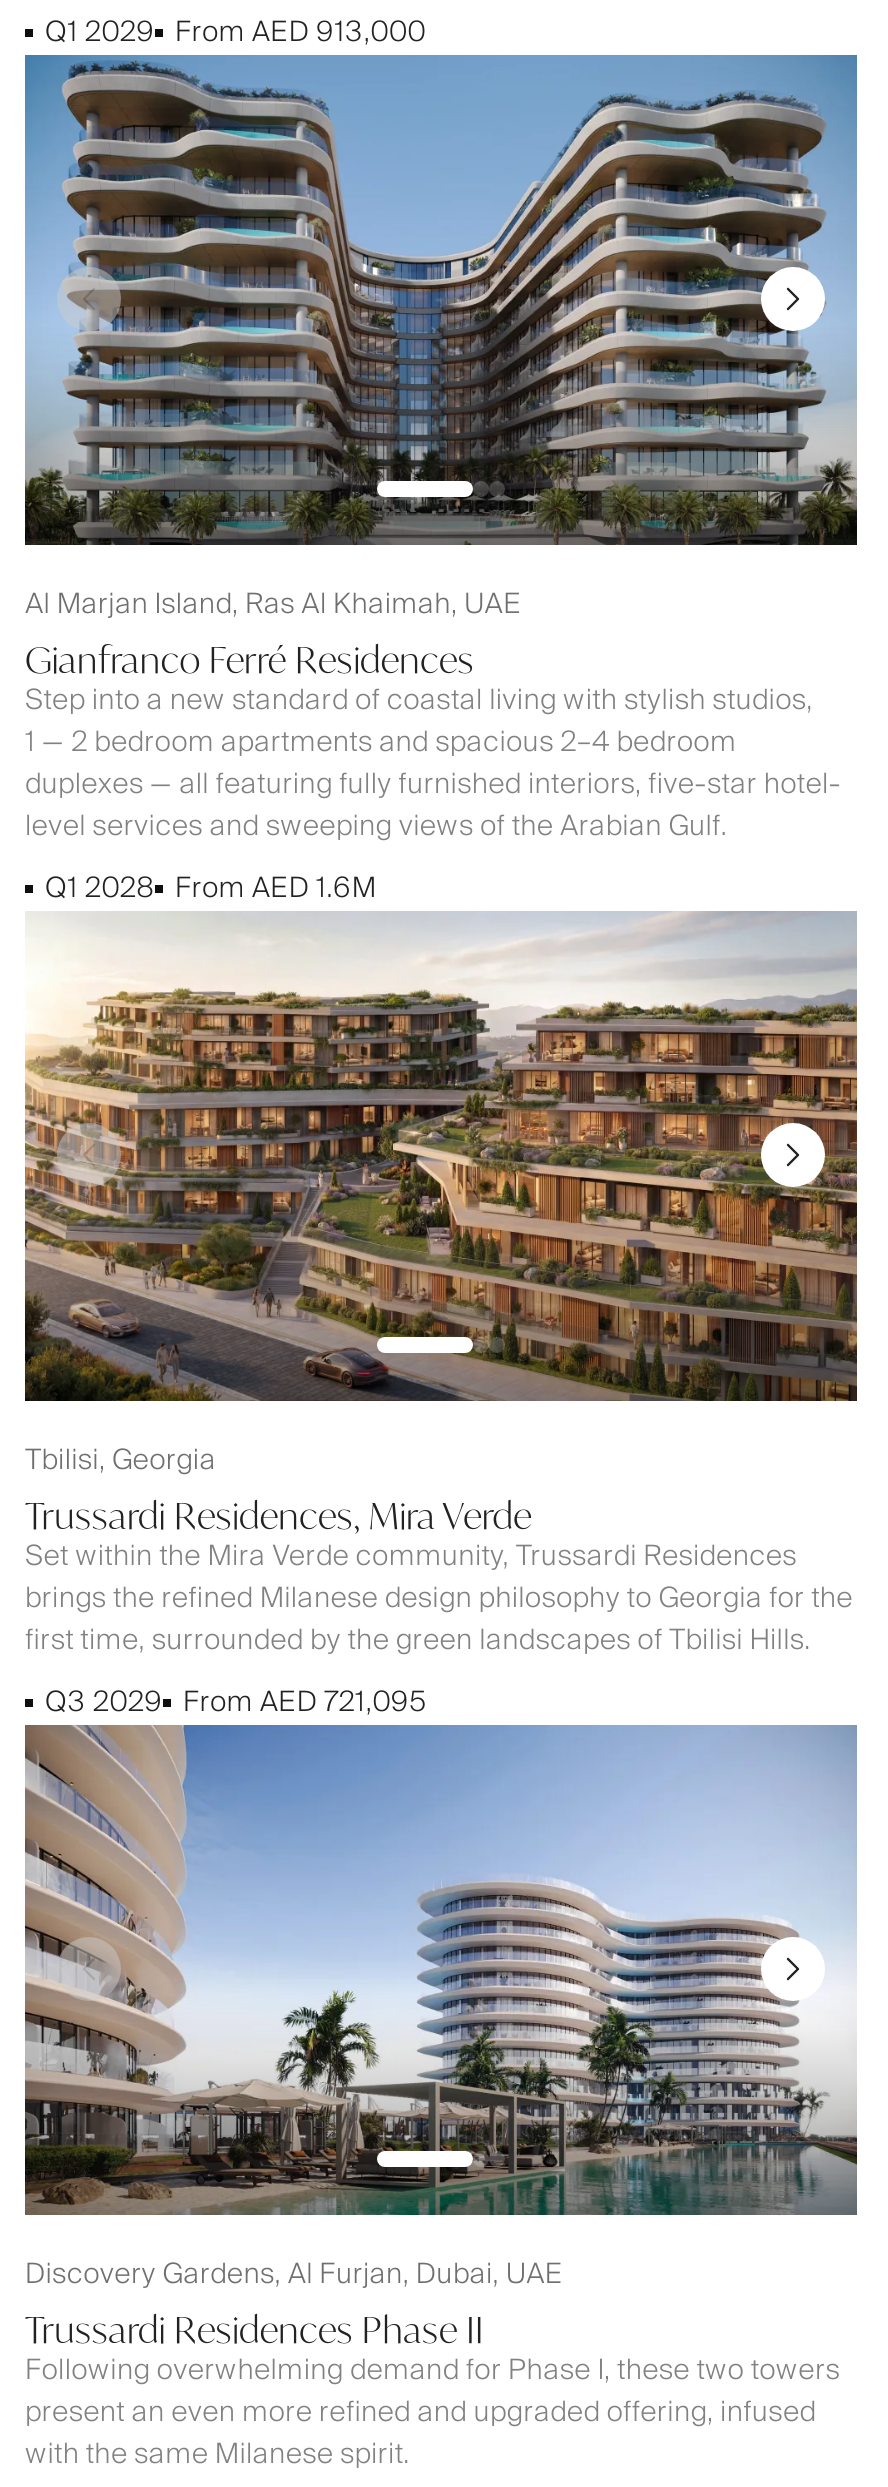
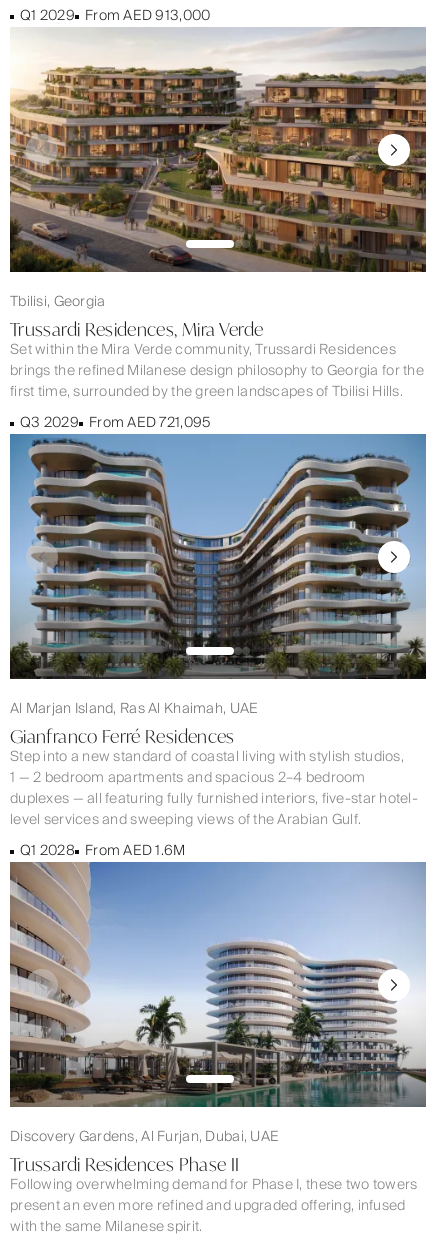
moved [23,58,861,912] -> [9,436,428,863]: [image] | Al Marjan Island, Ras Al Khaimah, UAE | Gianfranco Ferré Residences | Step into a new standard of coastal living with stylish studios, | 1 — 2 bedroom apartments and spacious 2–4 bedroom | duplexes — all featuring fully furnished interiors, five-star hotel- | level services and sweeping views of the Arabian Gulf. | Q1 2028 From AED 1.6M
moved [25,910,859,1726] -> [9,27,427,435]: [image] | Tbilisi, Georgia | Trussardi Residences, Mira Verde | Set within the Mira Verde community, Trussardi Residences | brings the refined Milanese design philosophy to Georgia for the | first time, surrounded by the green landscapes of Tbilisi Hills. | Q3 2029 From AED 721,095

